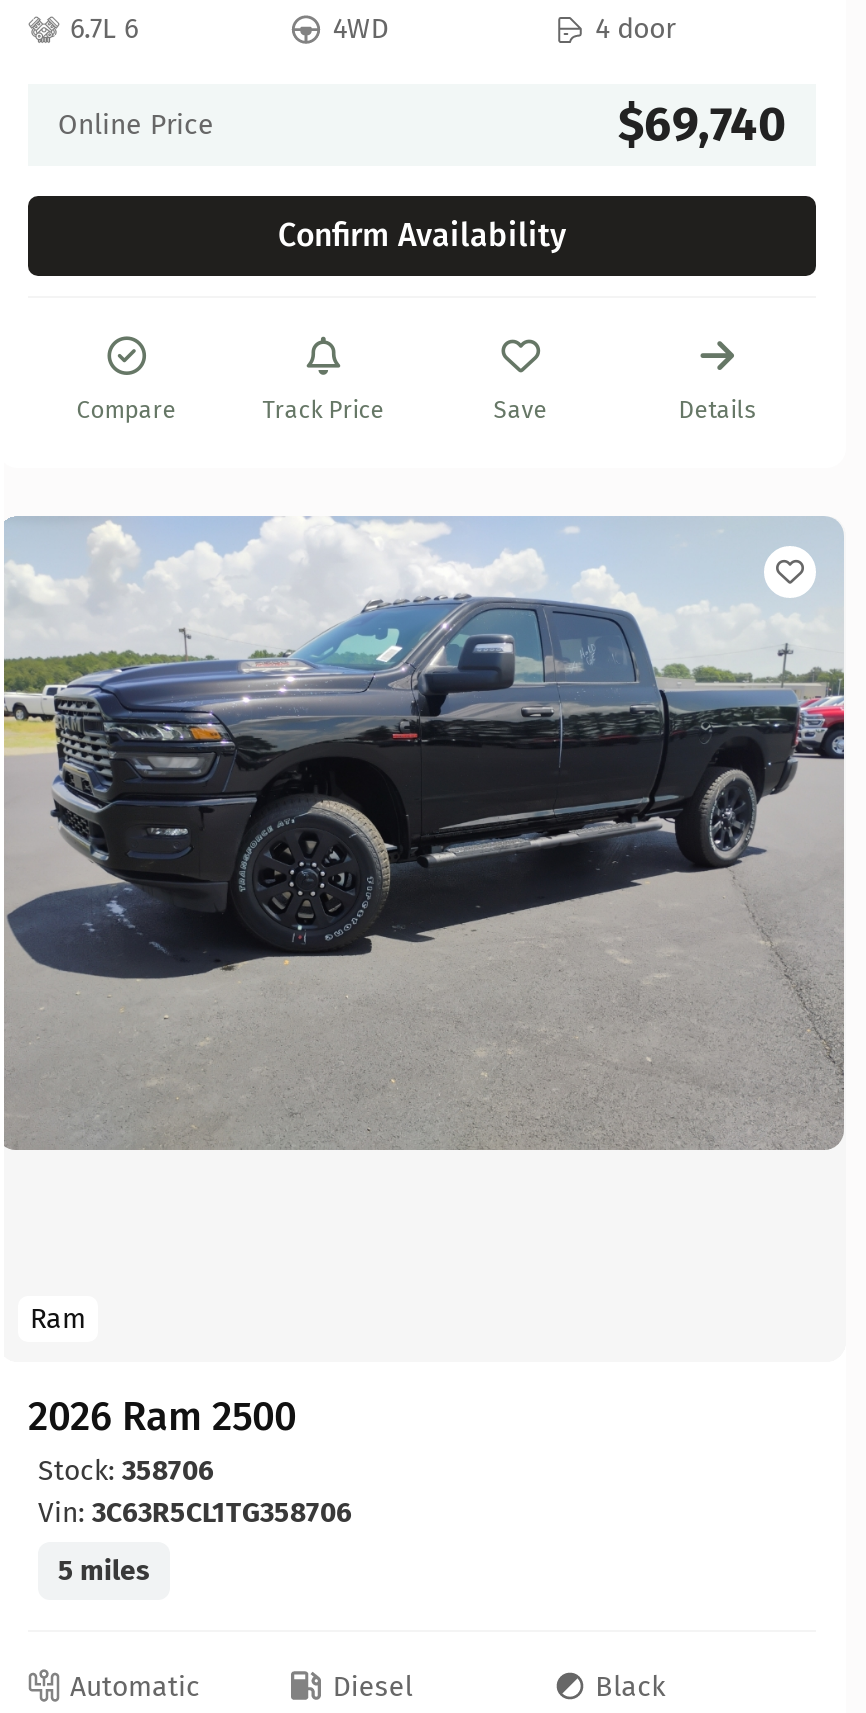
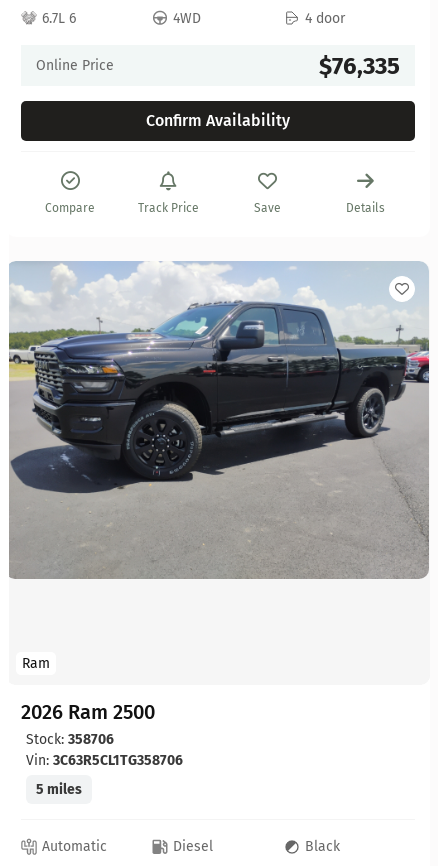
[618,96,786,152] $69,740 -> [319,51,400,79] $76,335

